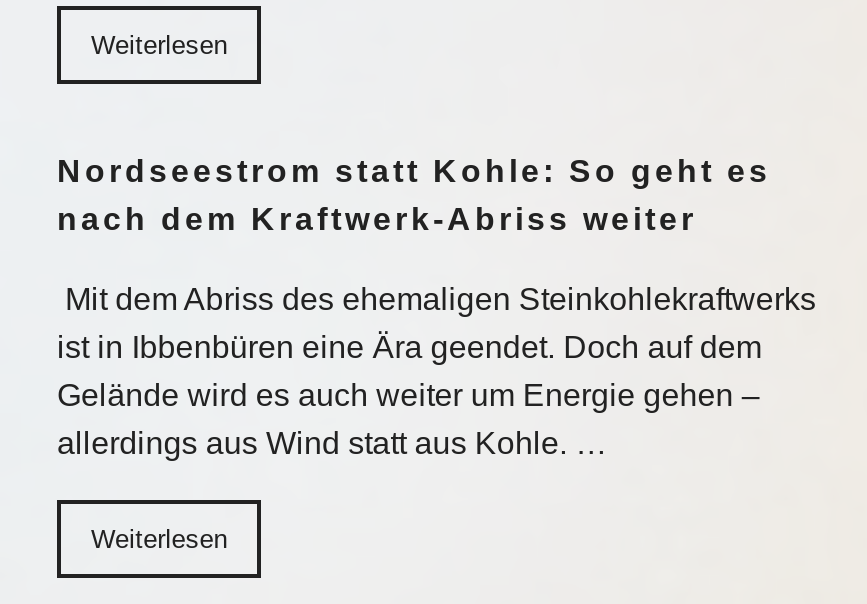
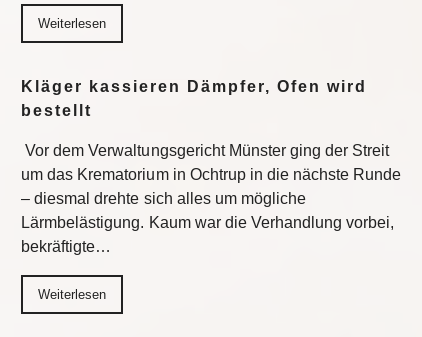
[57,154,771,236] Nordseestrom statt Kohle: So geht es | nach dem Kraftwerk-Abriss weiter -> [21,78,367,119] Kläger kassieren Dämpfer, Ofen wird | bestellt
[57,282,816,460] Mit dem Abriss des ehemaligen Steinkohlekraftwerks | ist in Ibbenbüren eine Ära geendet. Doch auf dem | Gelände wird es auch weiter um Energie gehen – | allerdings aus Wind statt aus Kohle. … -> [21,142,401,255] Vor dem Verwaltungsgericht Münster ging der Streit | um das Krematorium in Ochtrup in die nächste Runde | – diesmal drehte sich alles um mögliche | Lärmbelästigung. Kaum war die Verhandlung vorbei, | bekräftigte…

